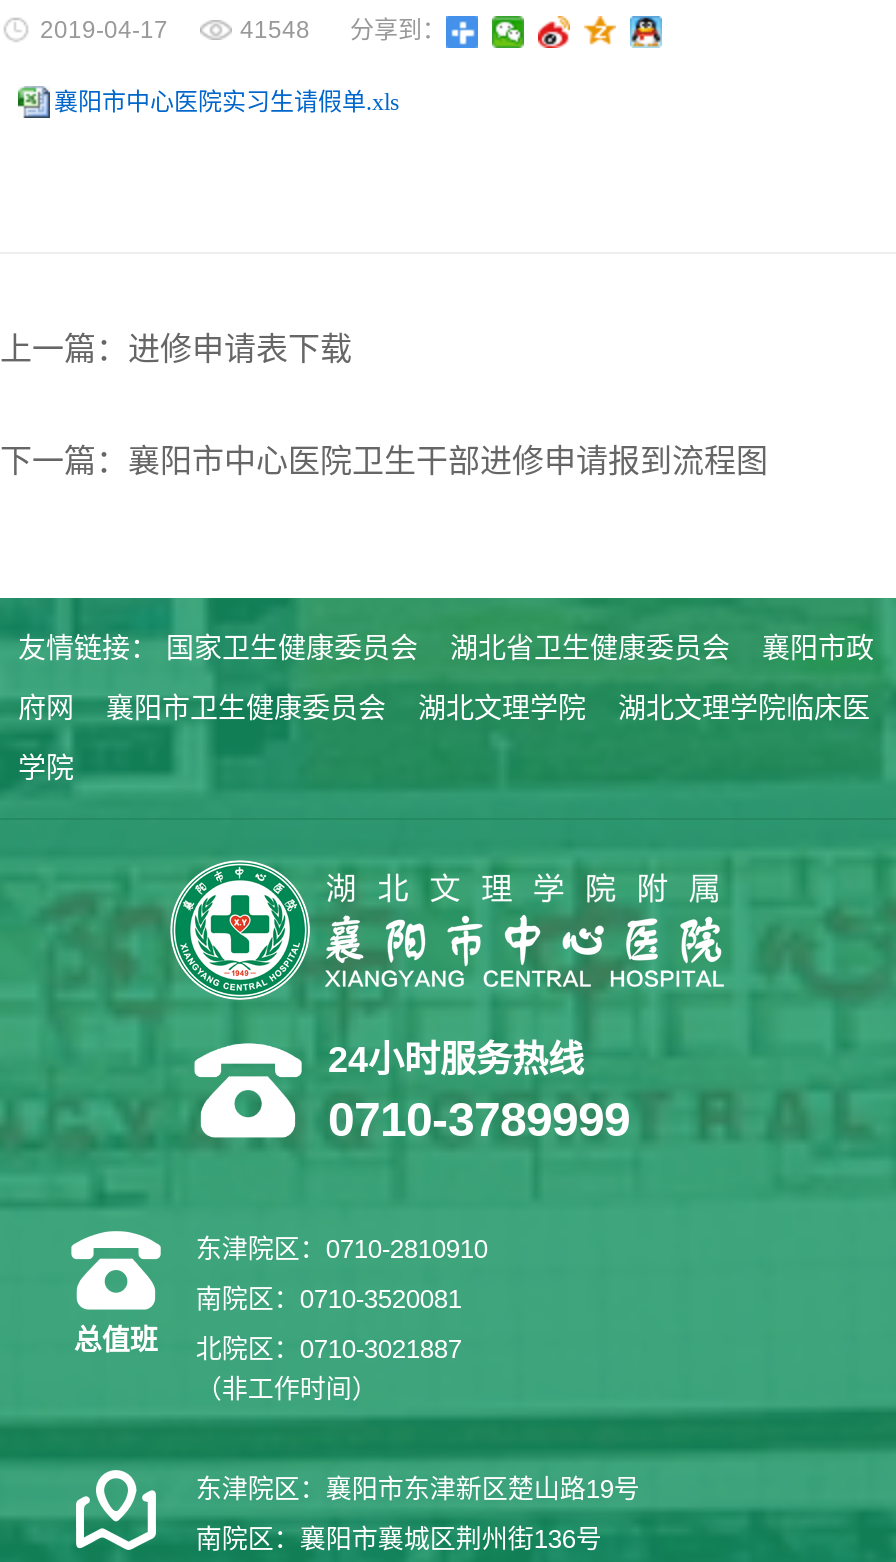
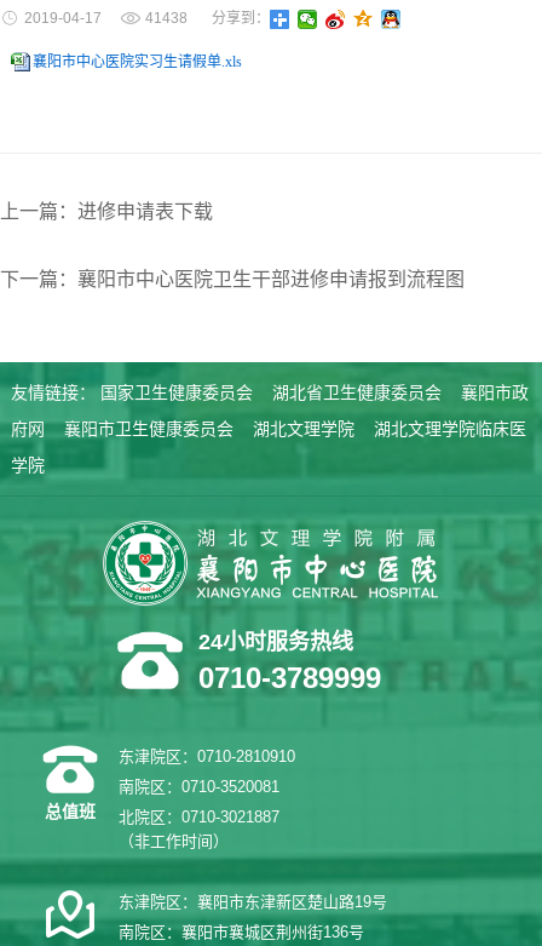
[240,16,446,44] 41548 分享到： -> [145,10,270,27] 41438 分享到：

